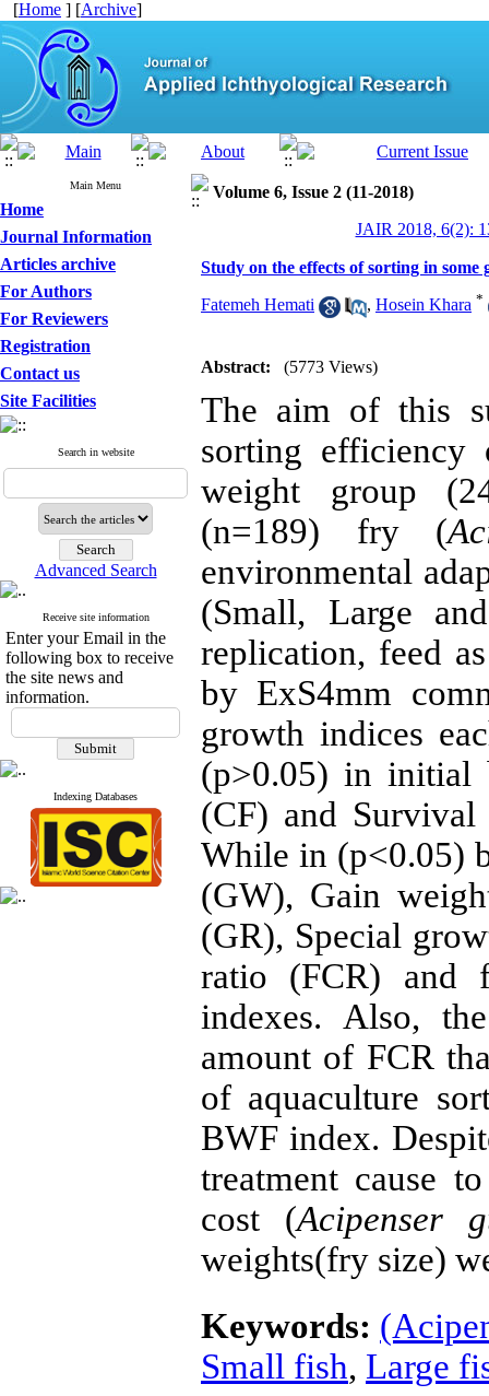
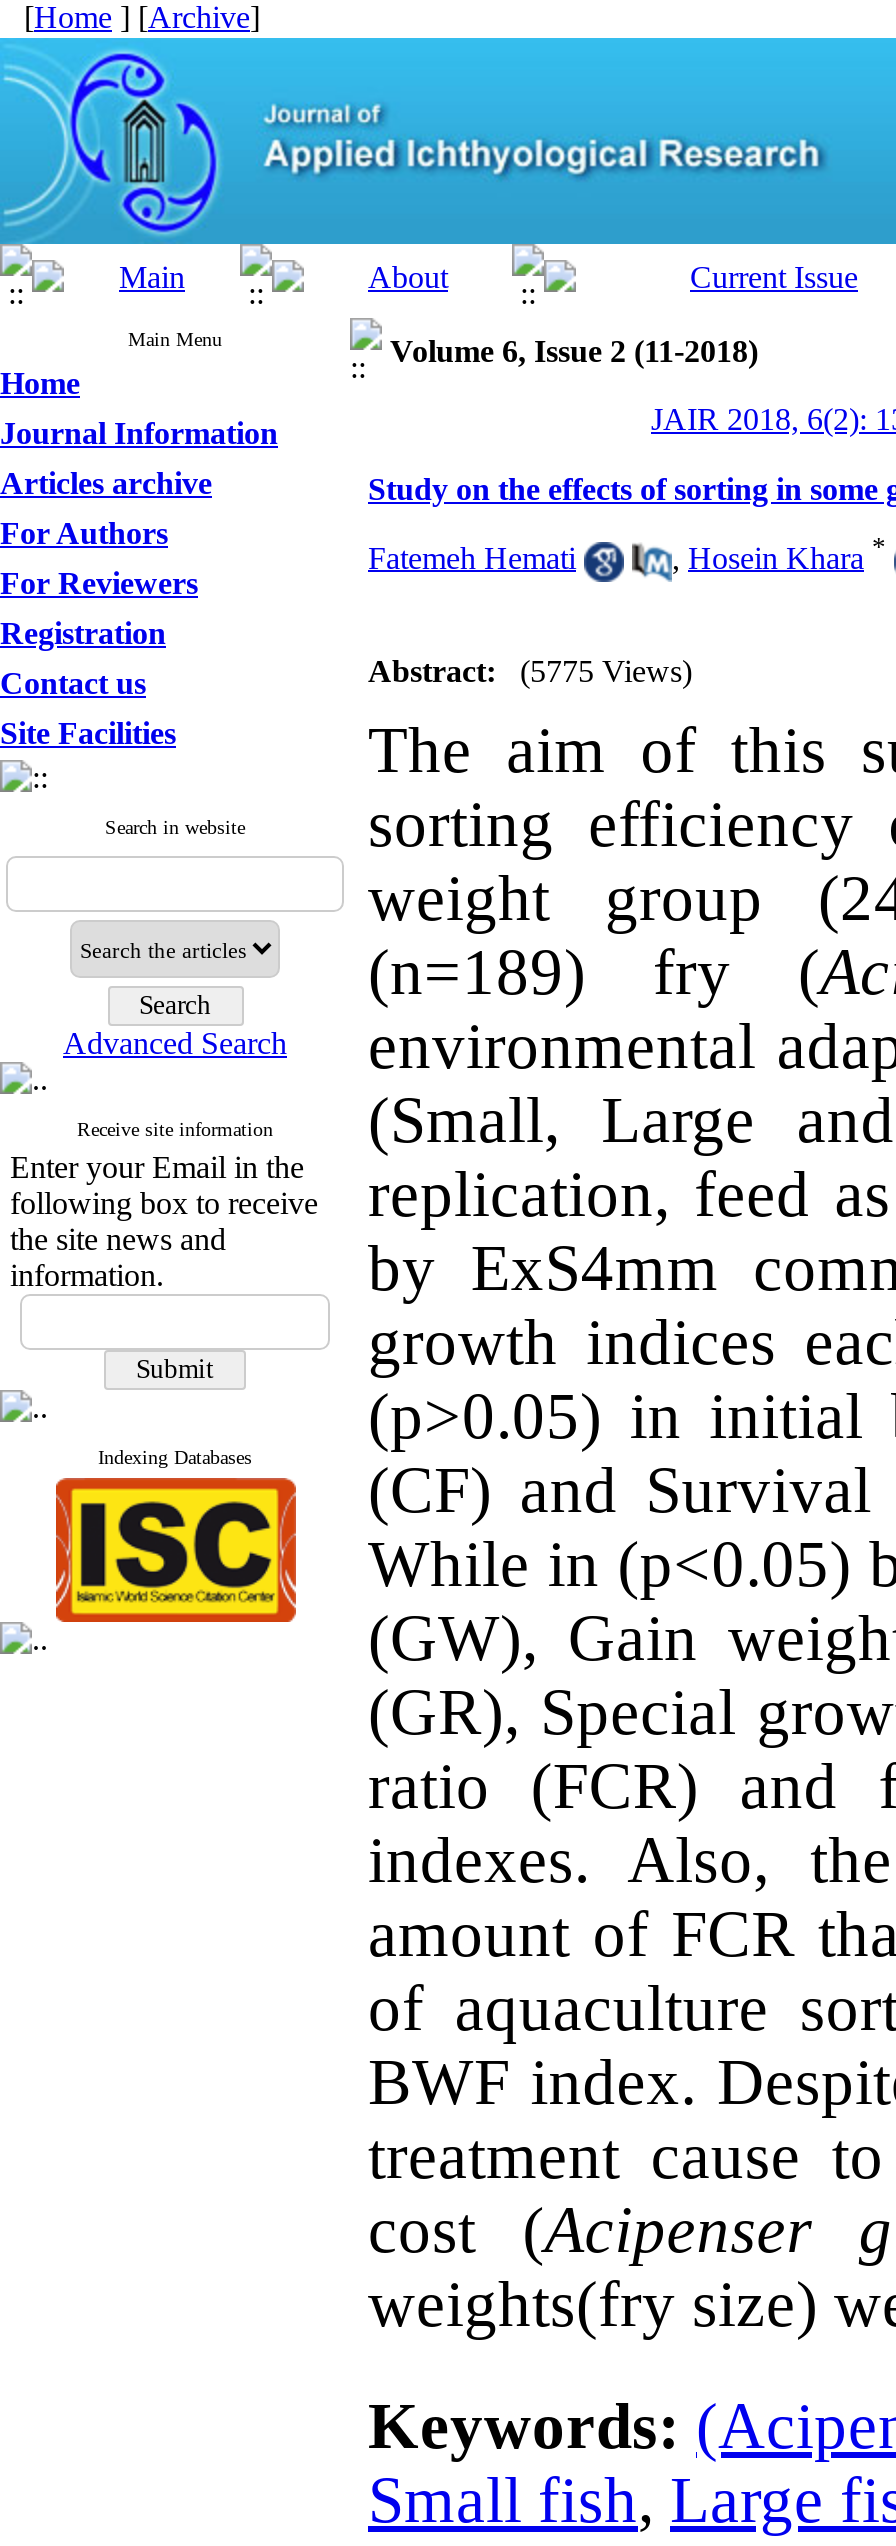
[201,357,378,376] Abstract: (5773 Views) -> [368,654,692,688] Abstract: (5775 Views)

